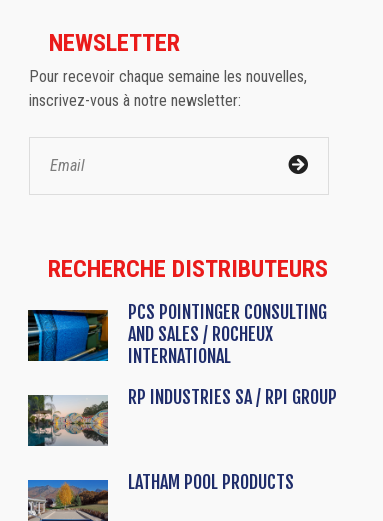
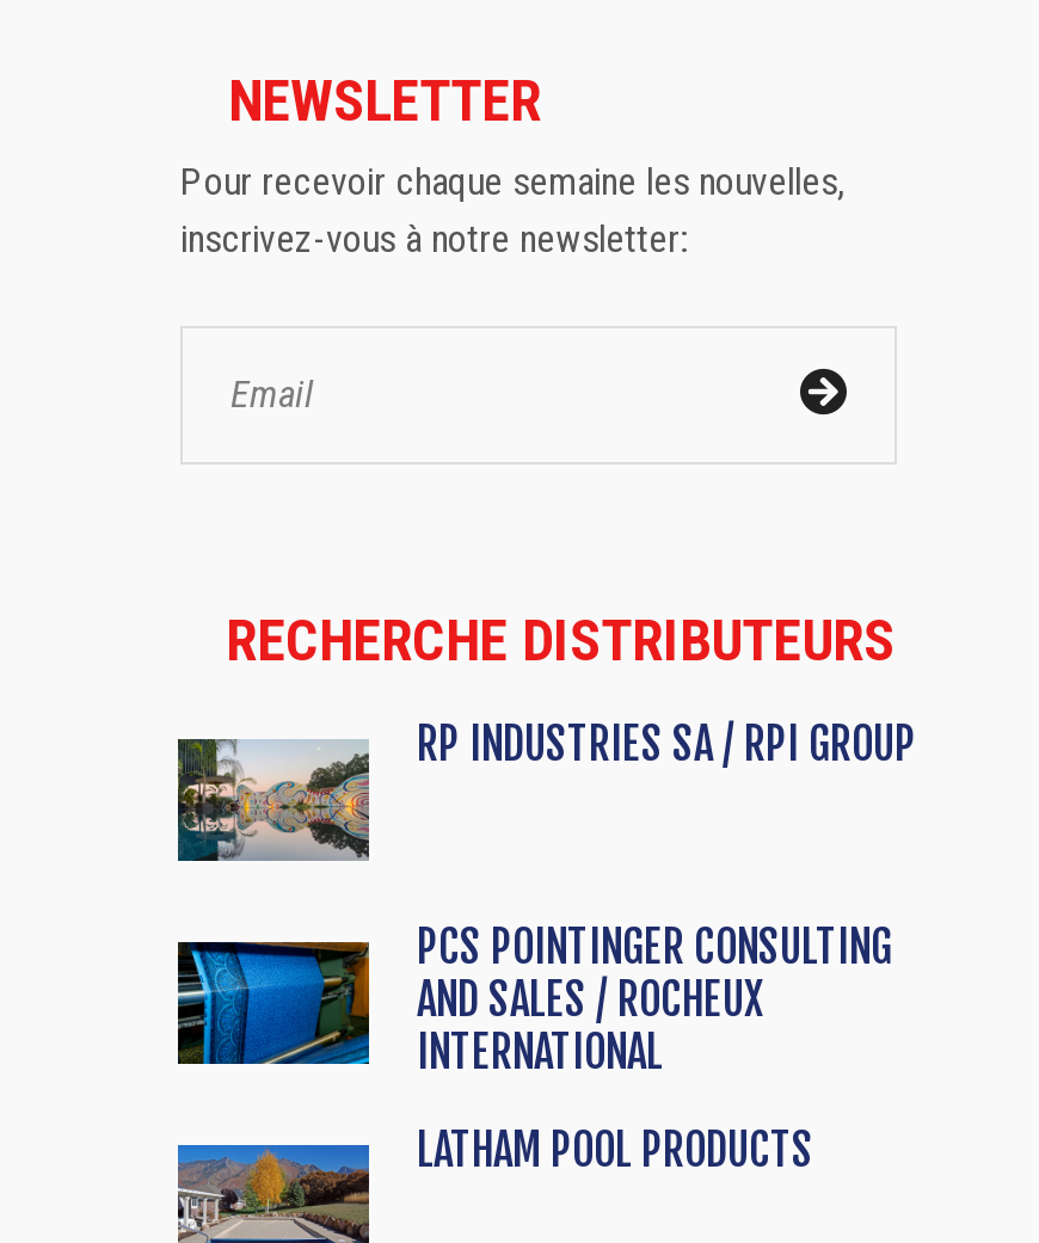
moved [26,300,327,366] -> [173,919,892,1077]: [image] | PCS POINTINGER CONSULTING | AND SALES / ROCHEUX | INTERNATIONAL
moved [28,385,337,447] -> [176,716,916,863]: [image] | RP INDUSTRIES SA / RPI GROUP

